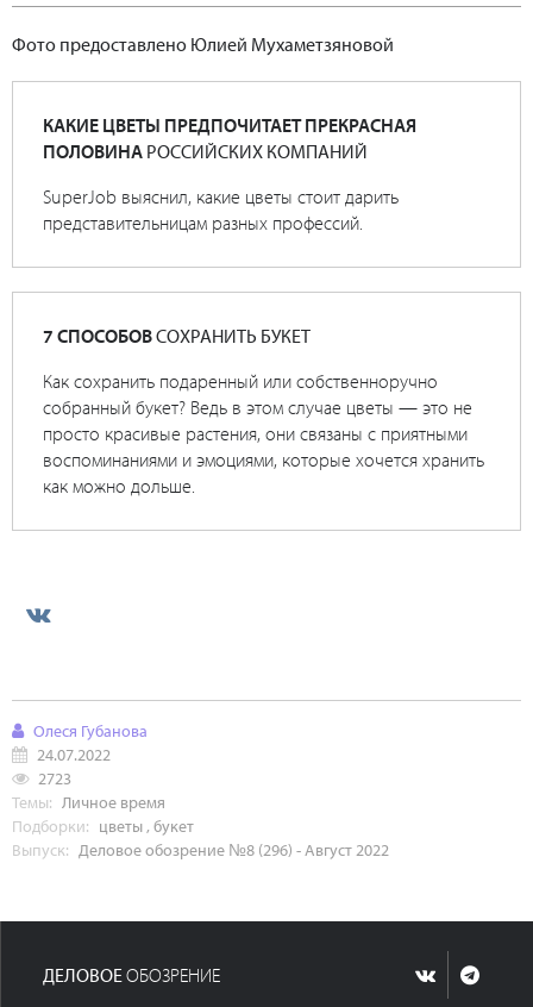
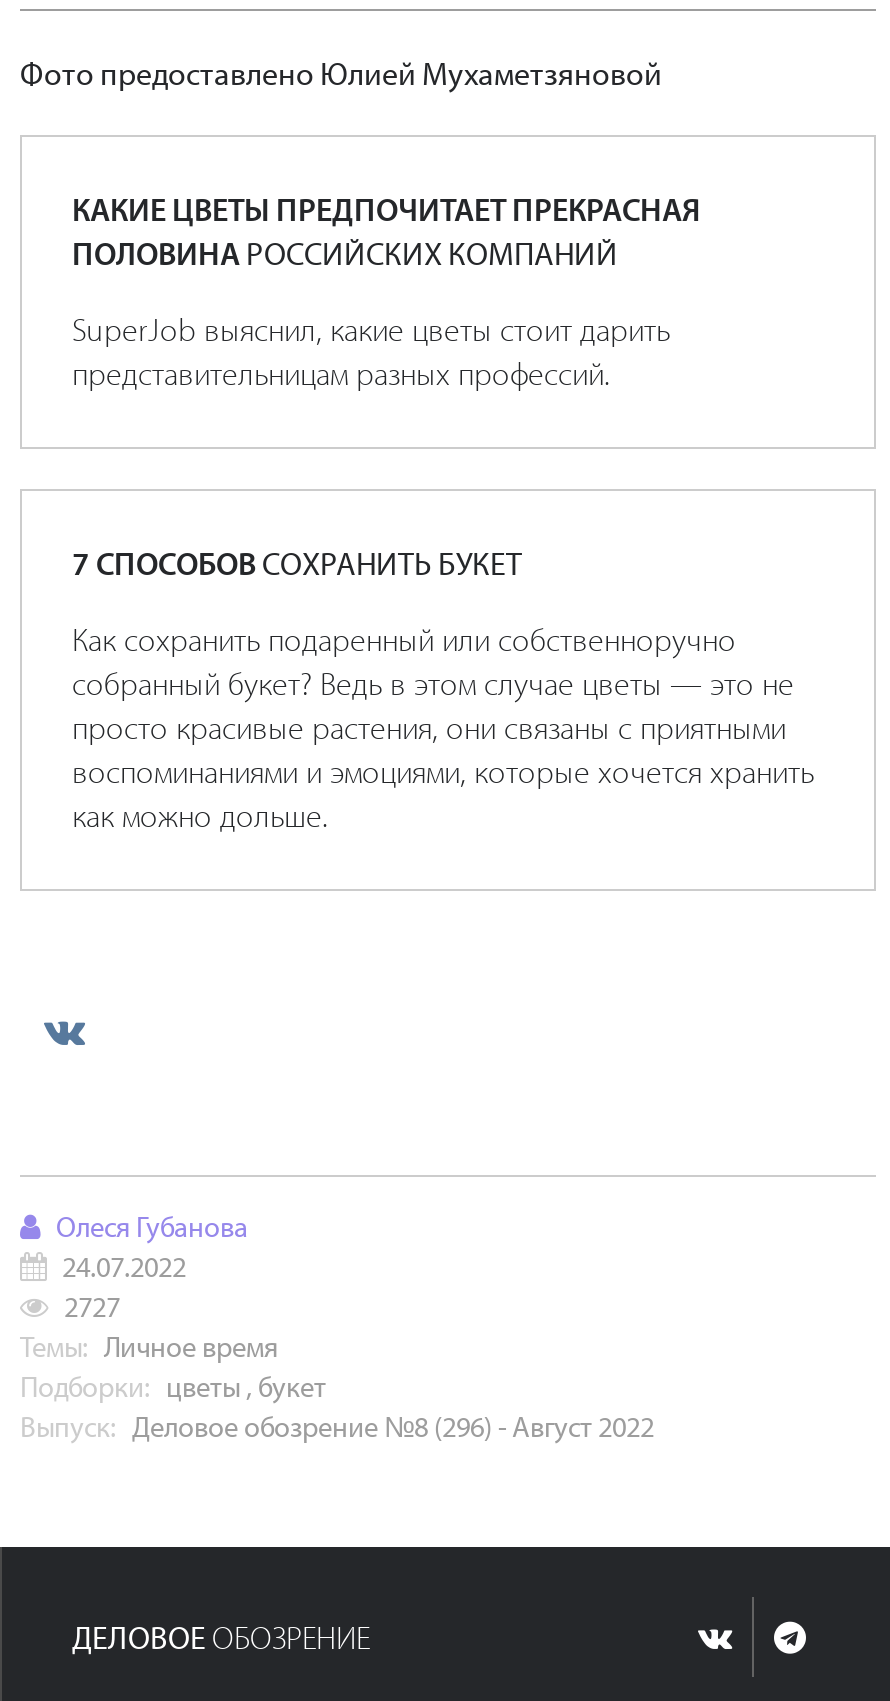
[35,767,71,790] 2723 -> [58,1288,120,1326] 2727

